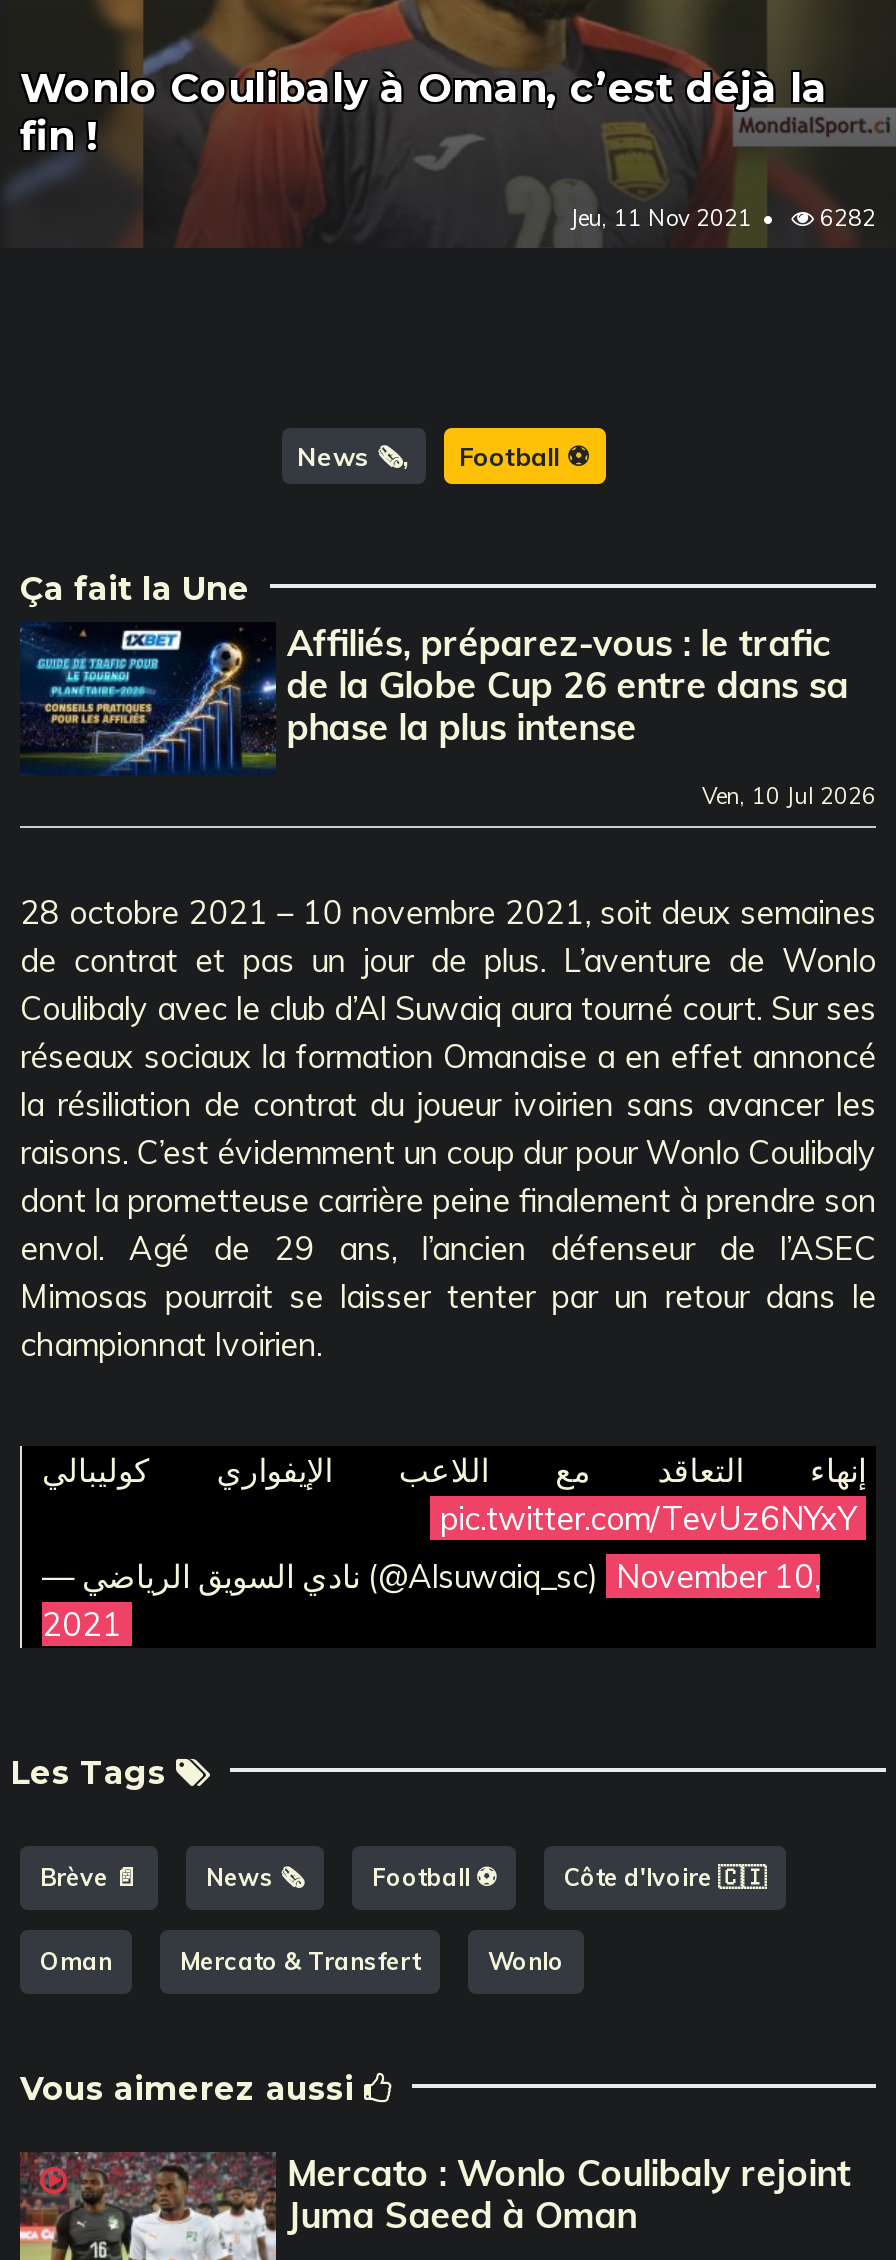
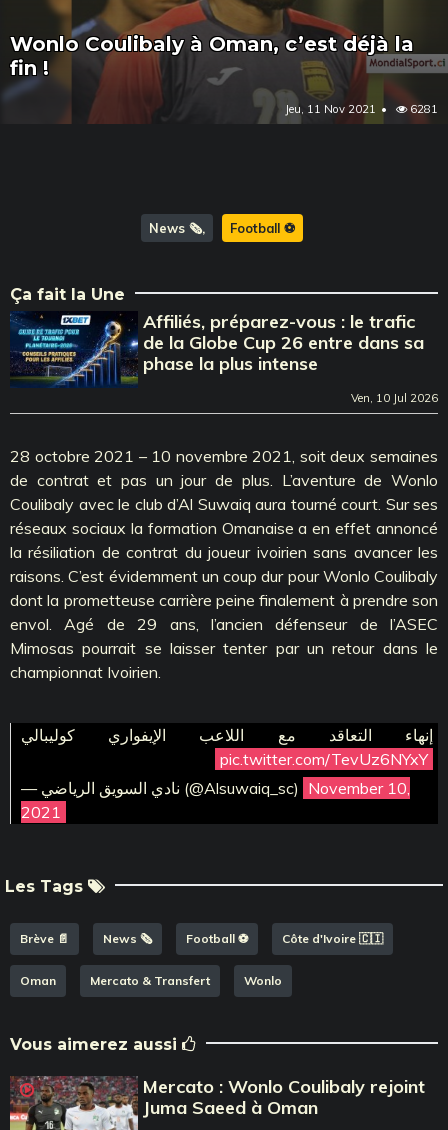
[814,204,876,232] 6282 -> [407,102,438,116] 6281

